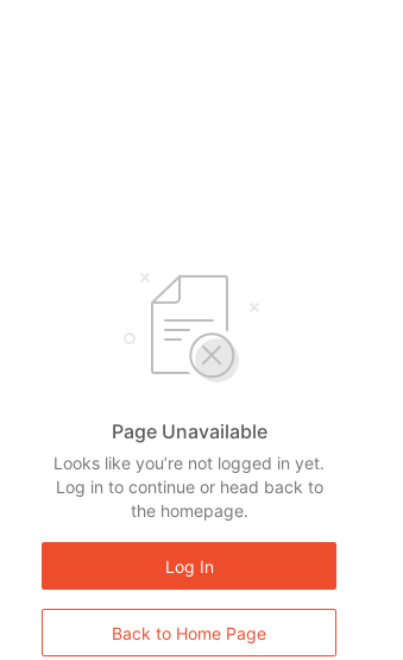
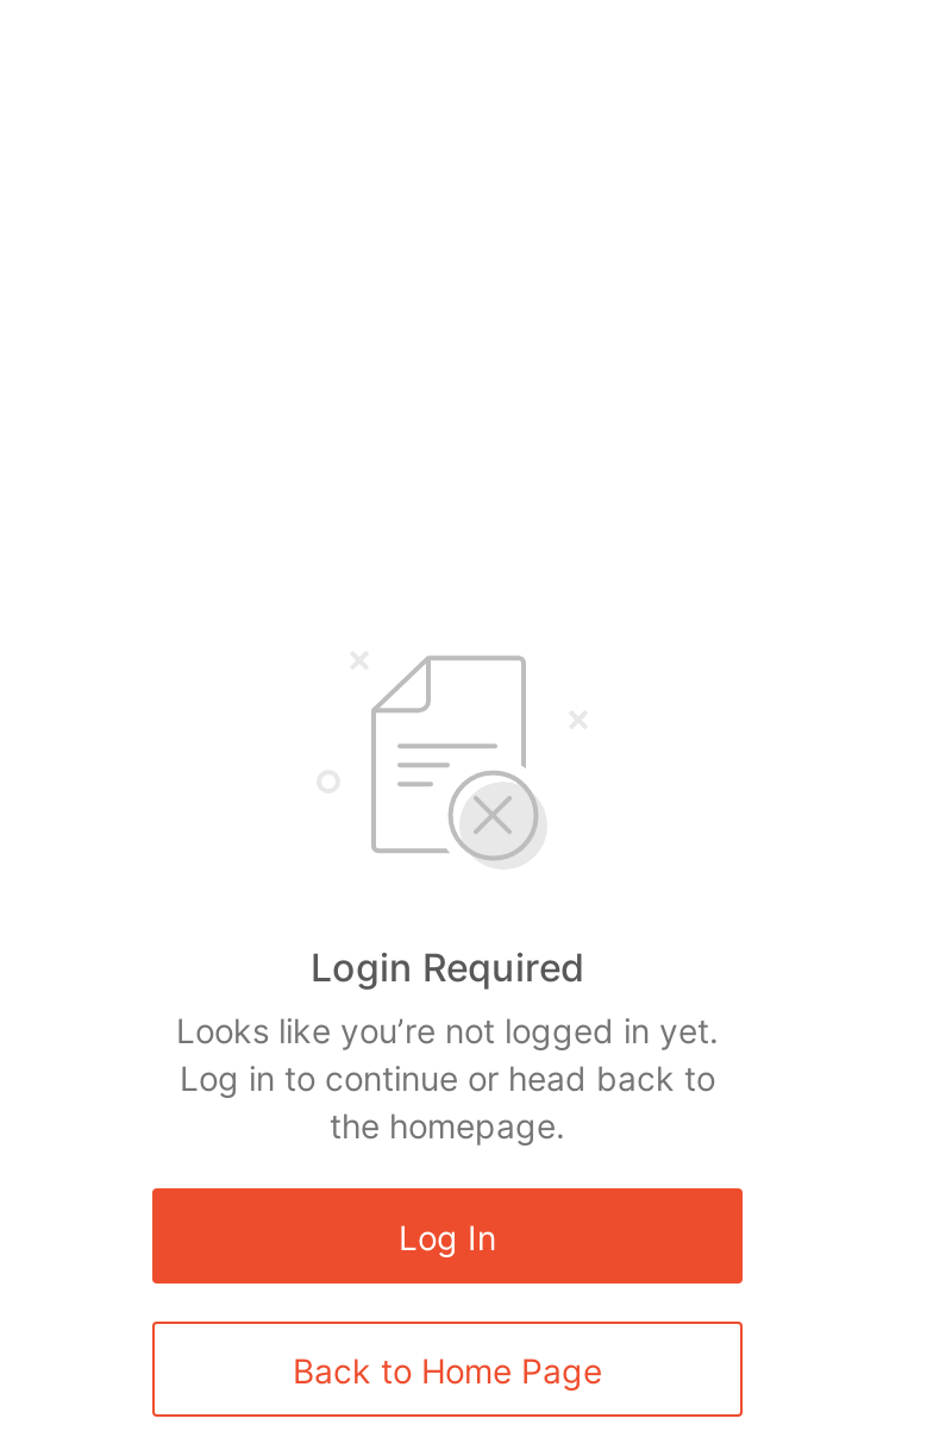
[111,419,267,443] Page Unavailable -> [311,943,584,991] Login Required

